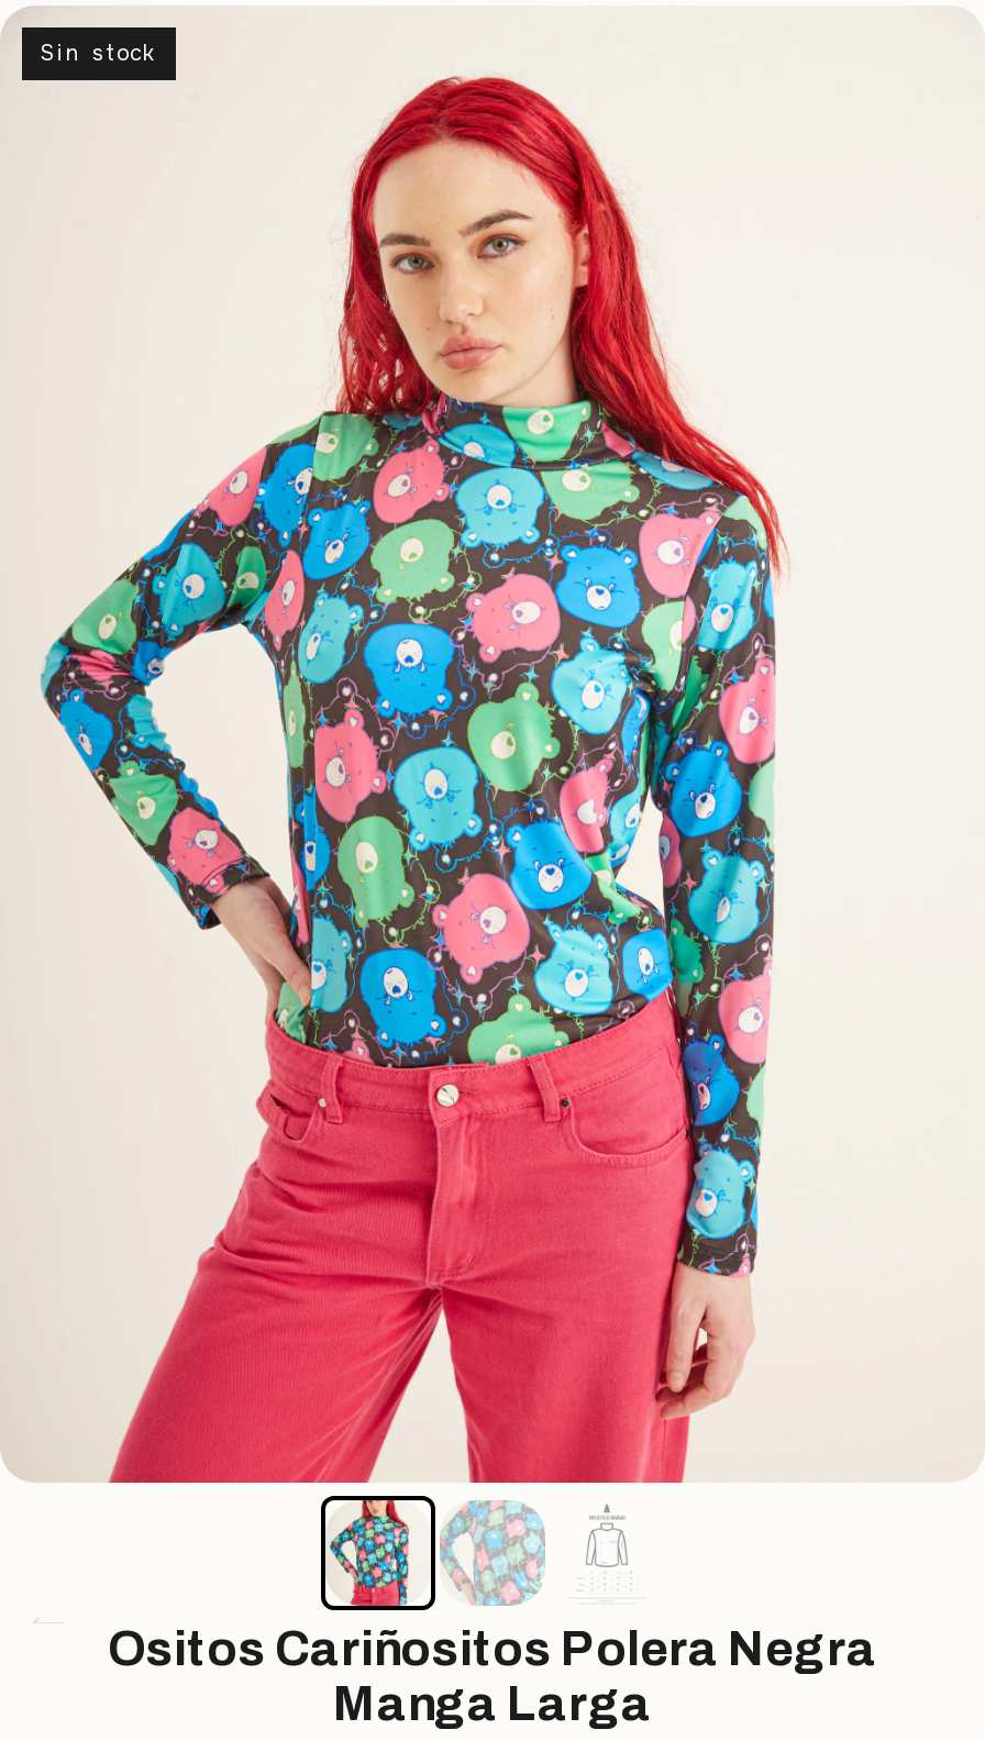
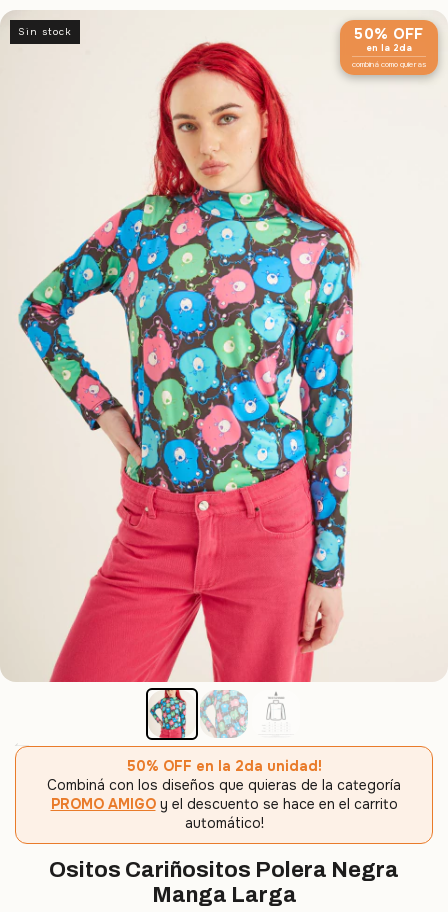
none -> [352,24,426,69] 50% OFF | en la 2da | combiná como quieras
none -> [14,745,434,845] [image] | 50% OFF en la 2da unidad! | Combiná con los diseños que quieras de la categoría | PROMO AMIGO y el descuento se hace en el carrito | automático!

